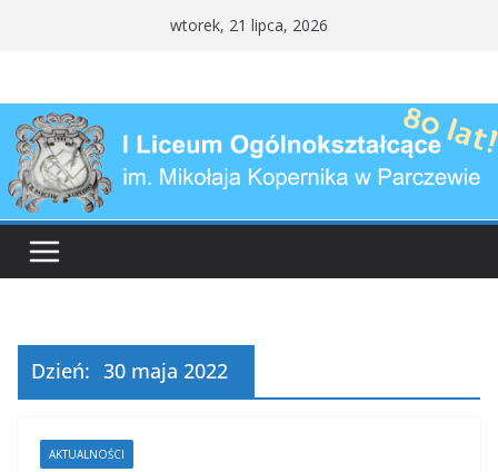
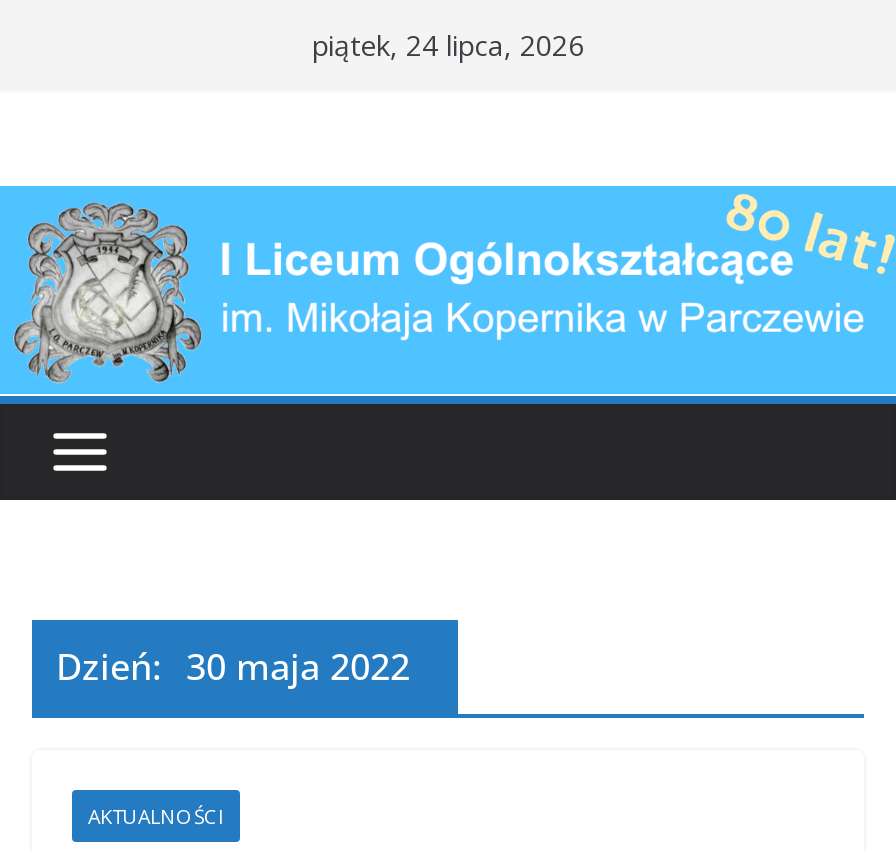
[170,14,328,36] wtorek, 21 lipca, 2026 -> [312,26,584,64] piątek, 24 lipca, 2026

